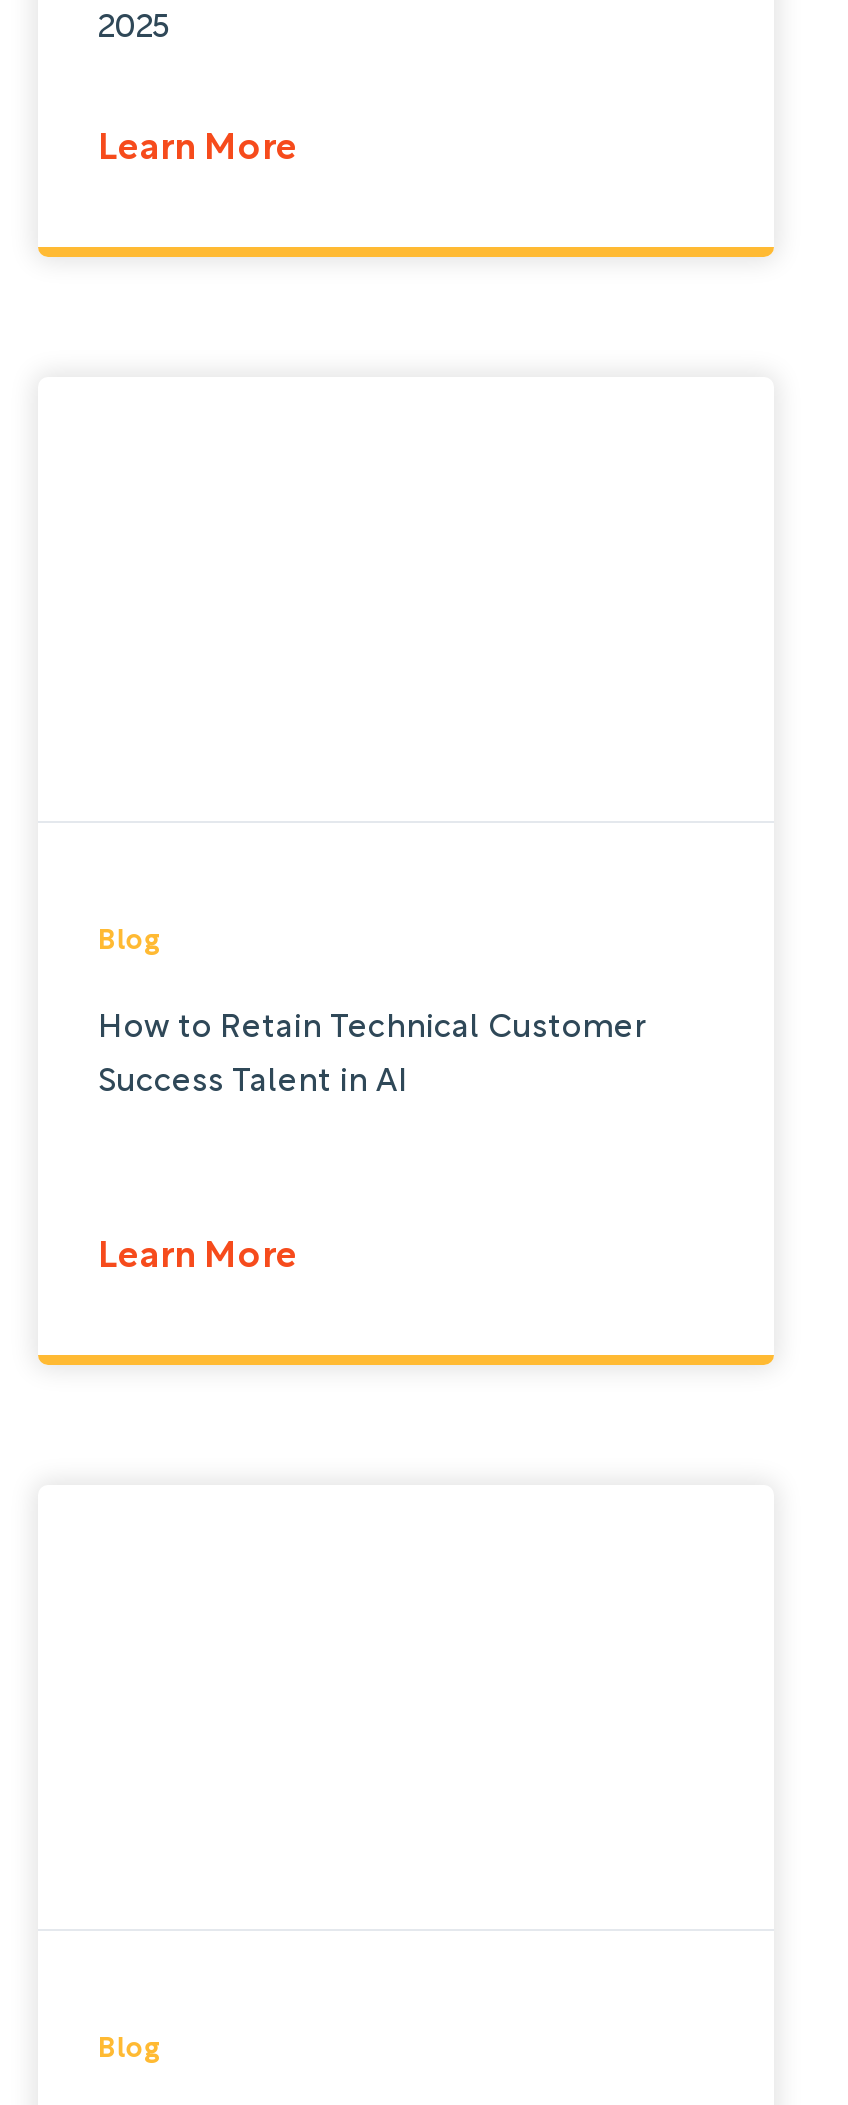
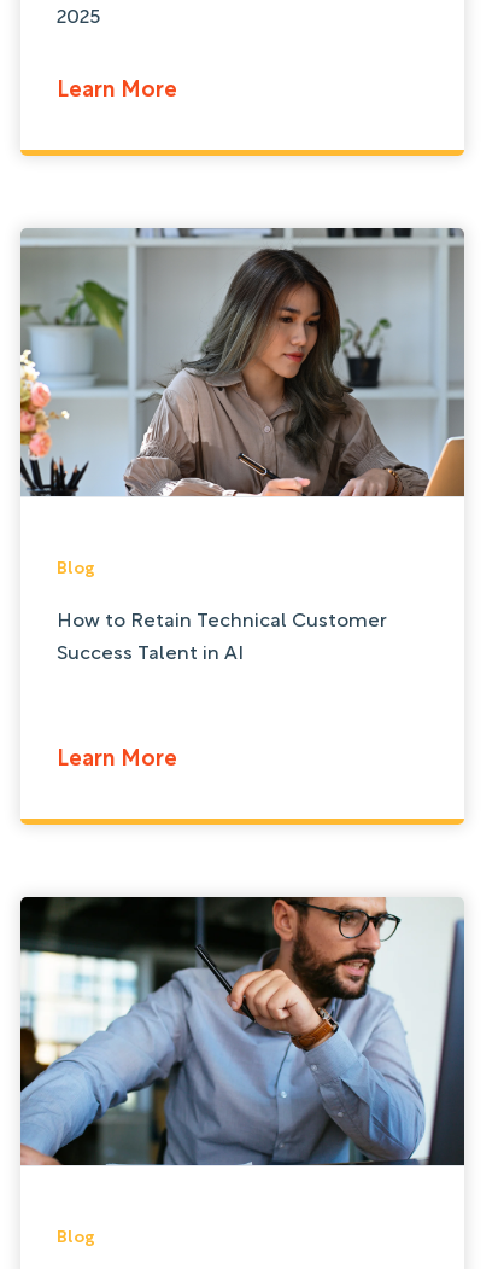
none -> [19,227,465,497] [image]
none -> [19,896,465,1166] [image]

